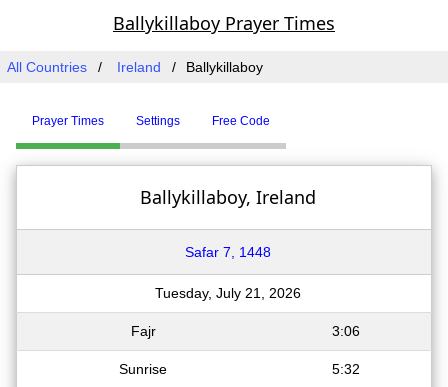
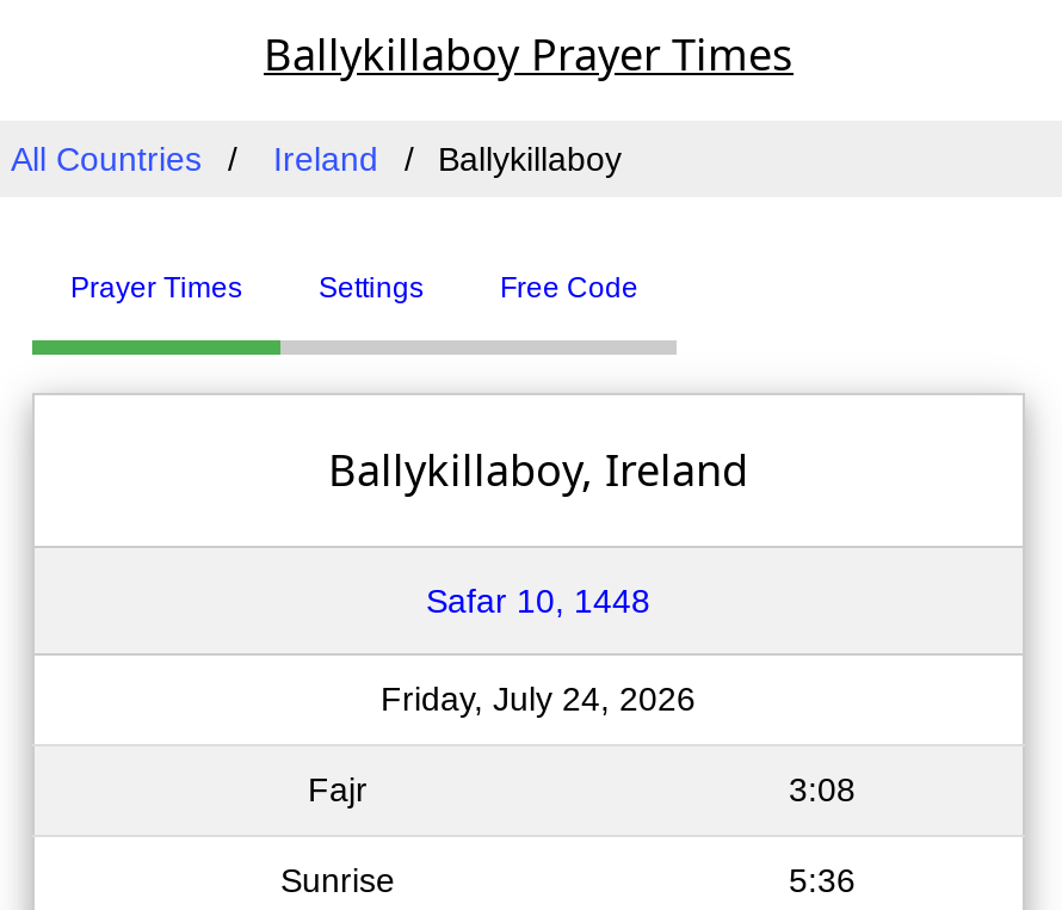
[185,244,271,260] Safar 7, 1448 -> [426,582,650,620] Safar 10, 1448
[155,285,301,301] Tuesday, July 21, 2026 -> [381,680,696,718] Friday, July 24, 2026
[332,323,360,339] 3:06 -> [789,770,856,808] 3:08
[332,361,360,377] 5:32 -> [789,861,856,899] 5:36

